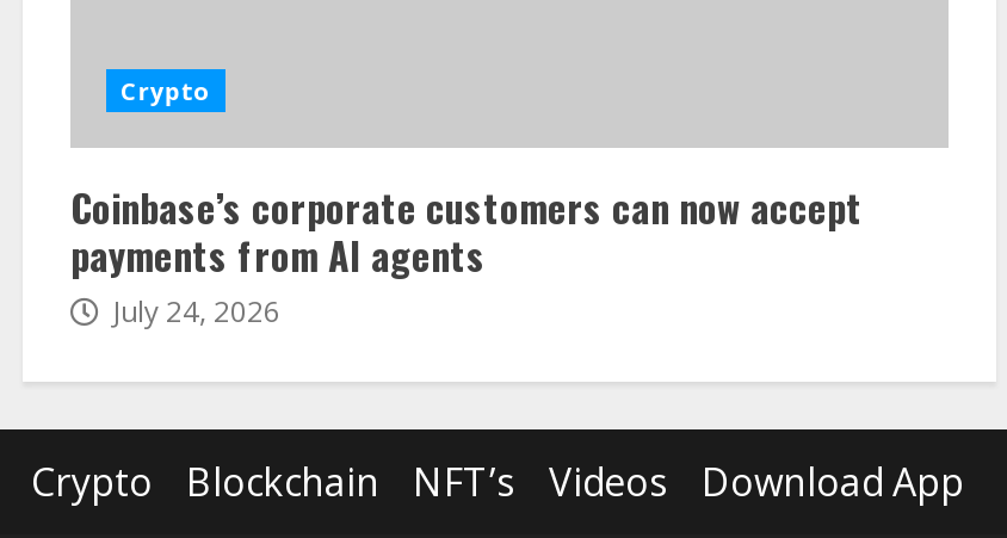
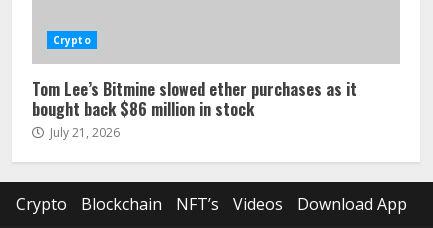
[70,179,863,332] Coinbase’s corporate customers can now accept | payments from AI agents | July 24, 2026 -> [32,77,357,141] Tom Lee’s Bitmine slowed ether purchases as it | bought back $86 million in stock | July 21, 2026

